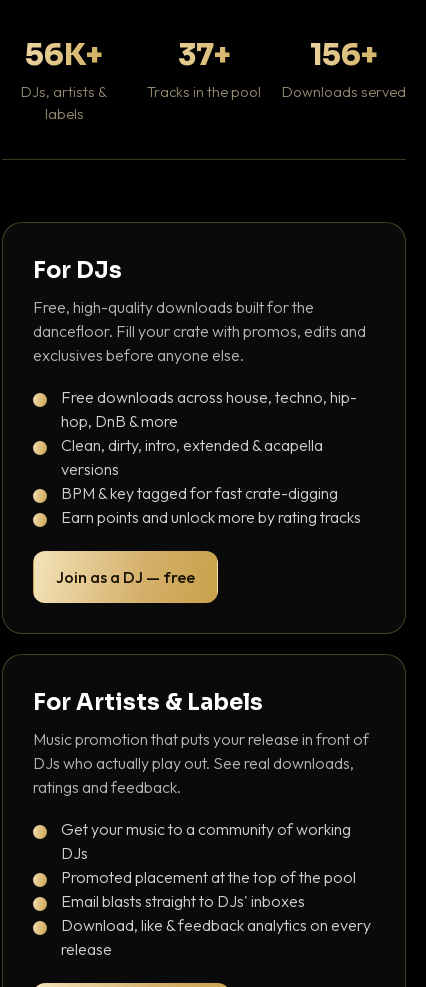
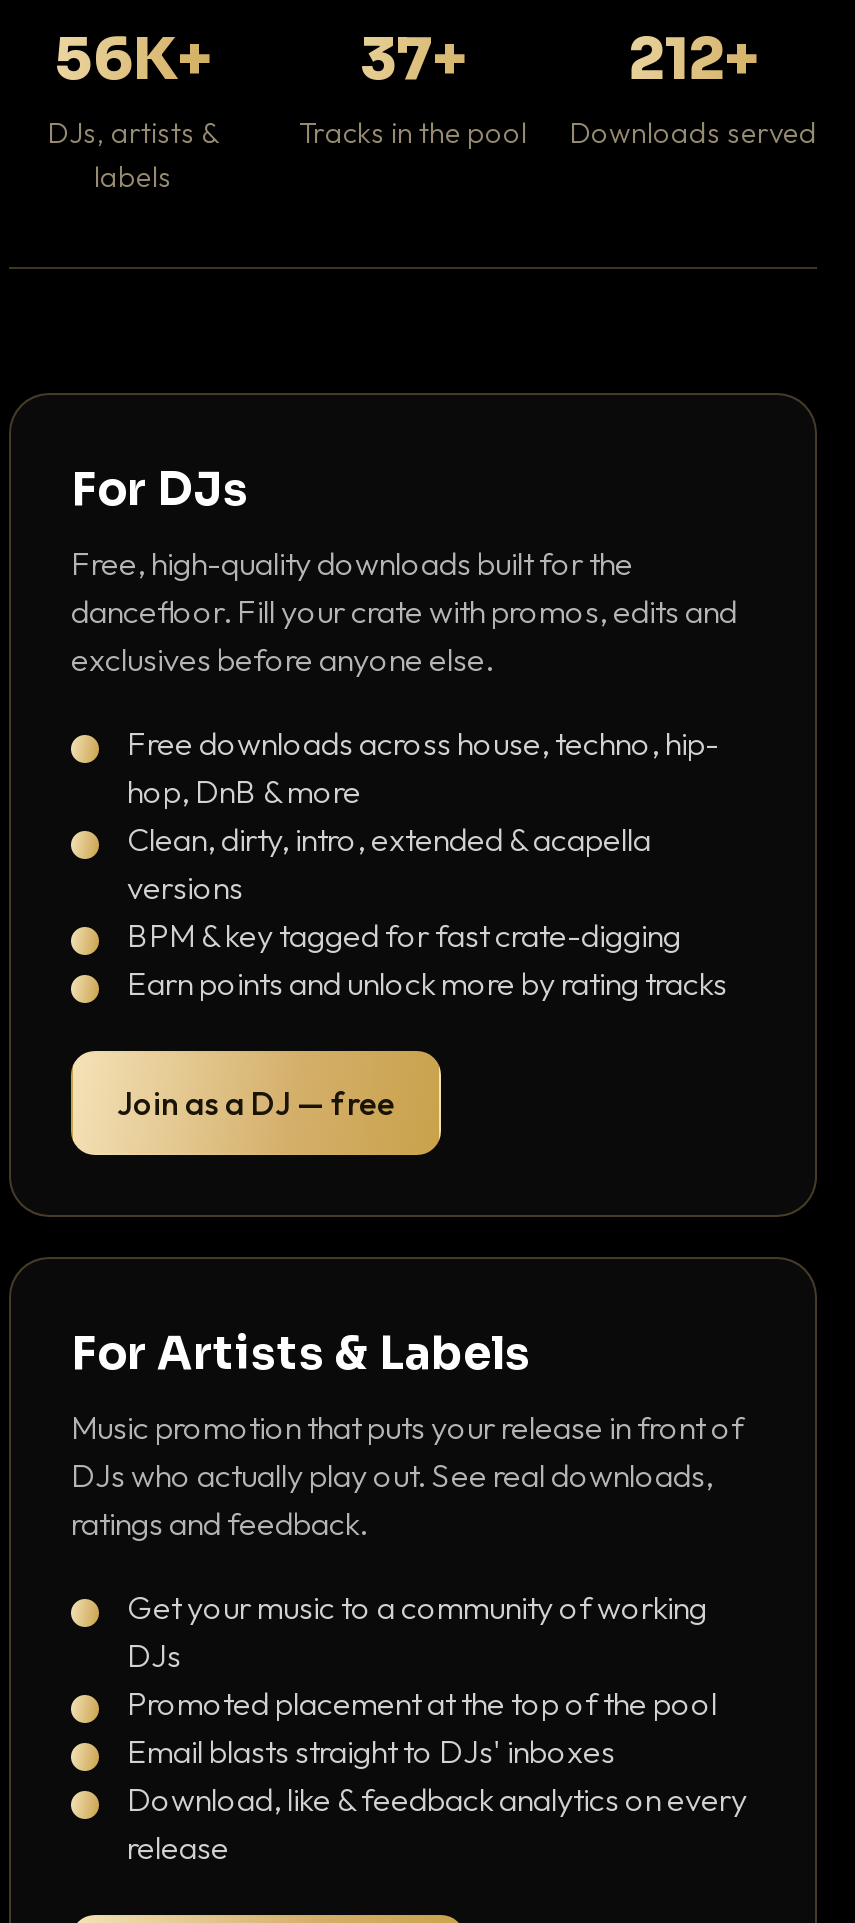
[310,37,378,73] 156+ -> [628,23,758,95] 212+

